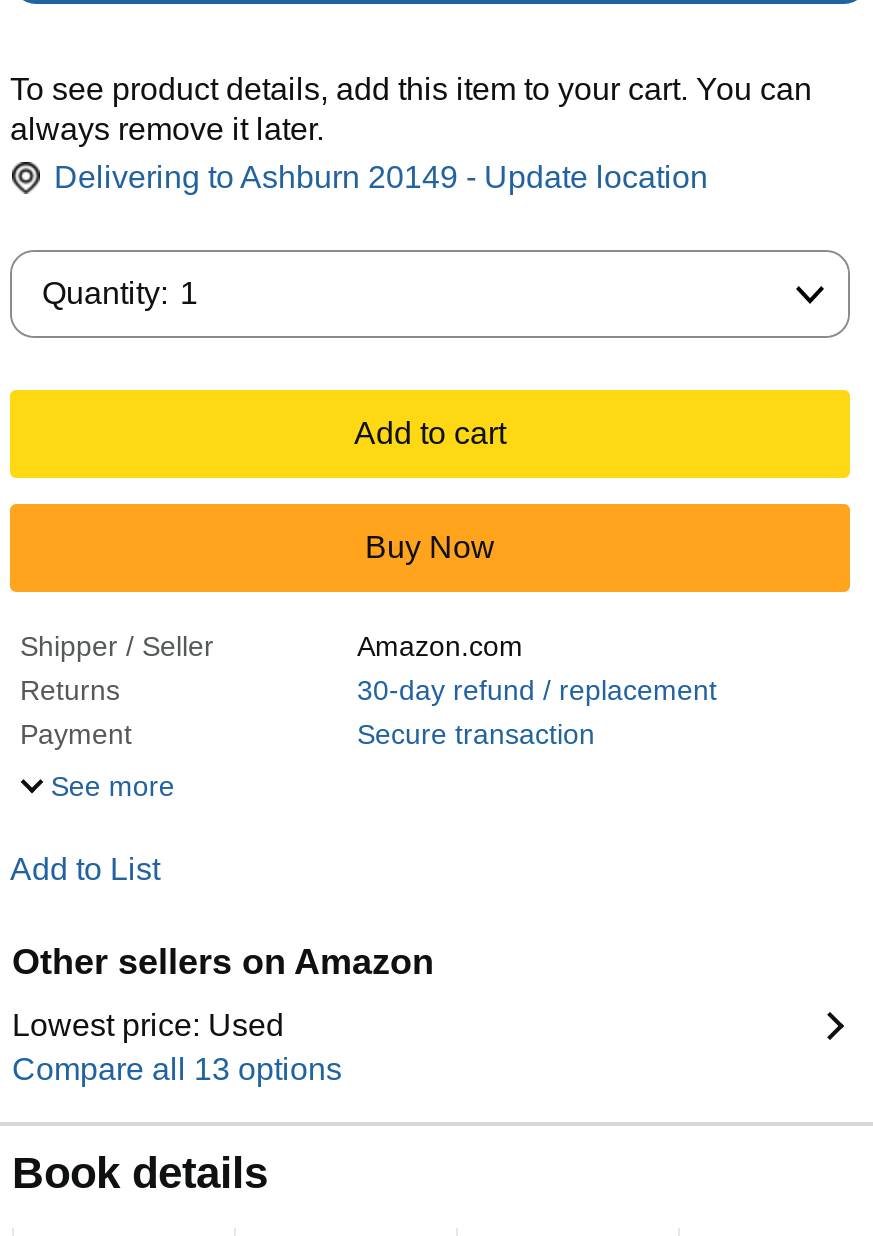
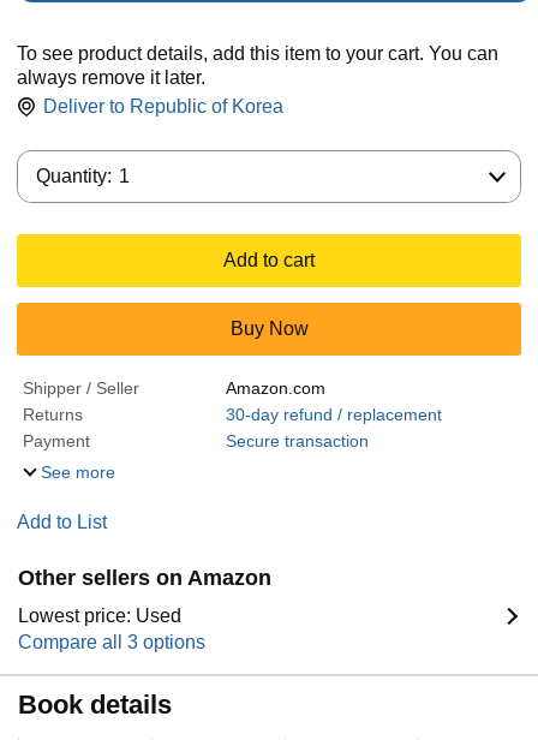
[54,160,708,194] Delivering to Ashburn 20149 - Update location -> [43,96,283,117] Deliver to Republic of Korea
[12,1052,342,1086] Compare all 13 options -> [18,632,205,653] Compare all 3 options

